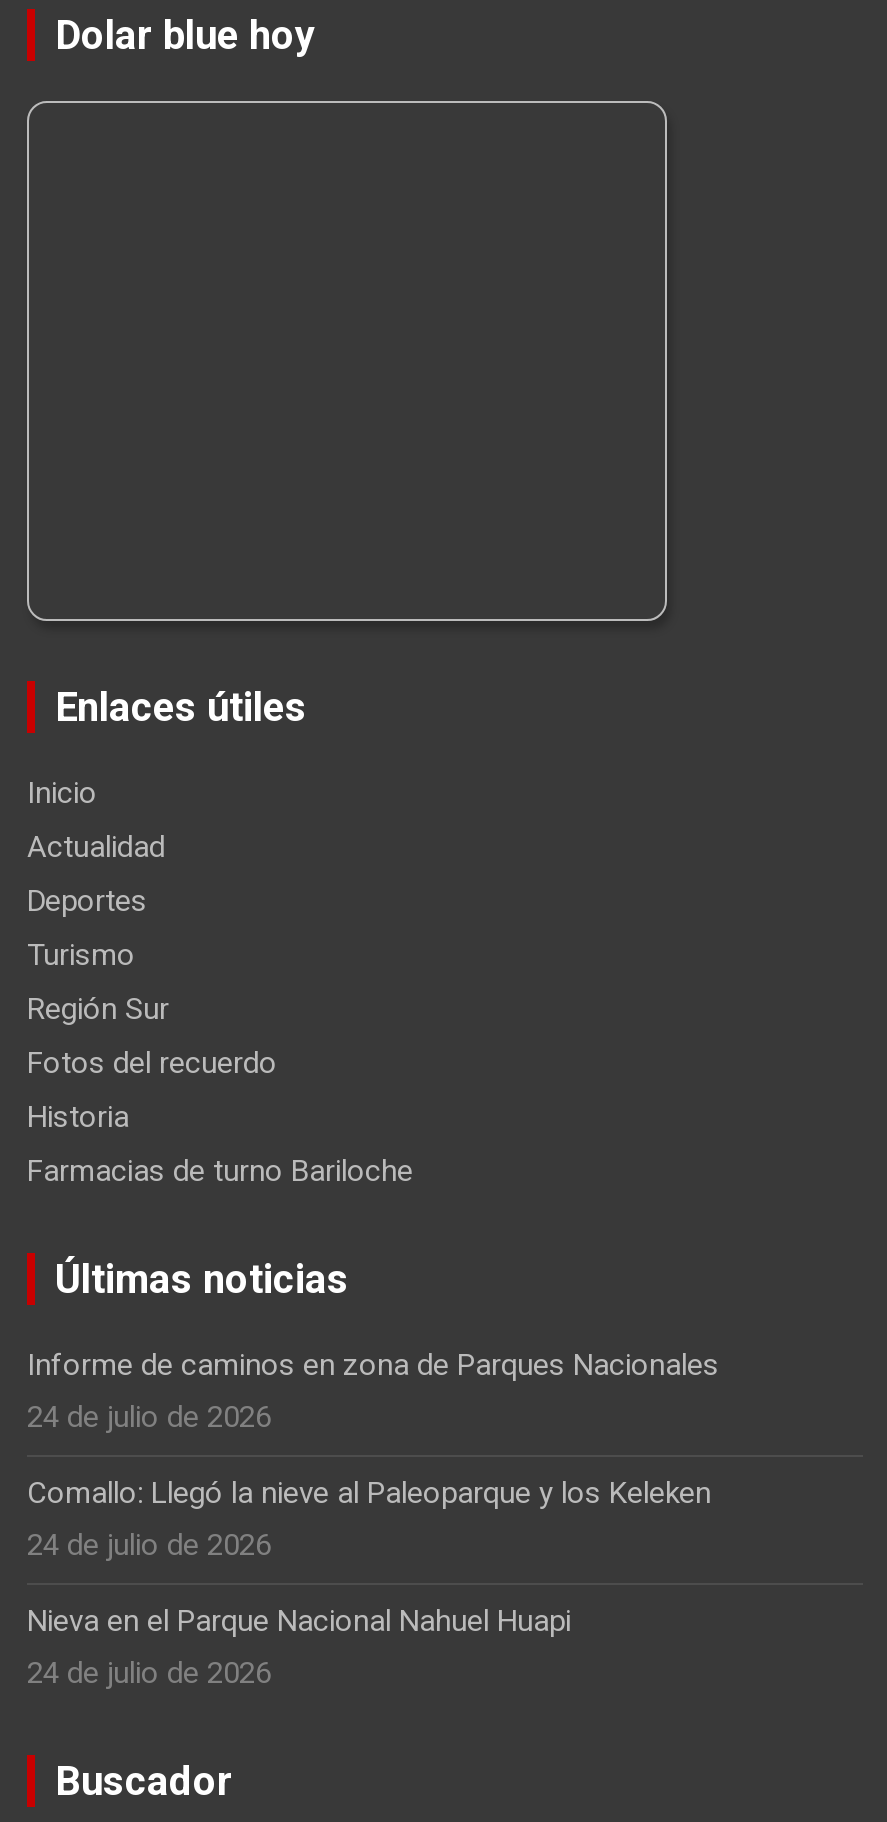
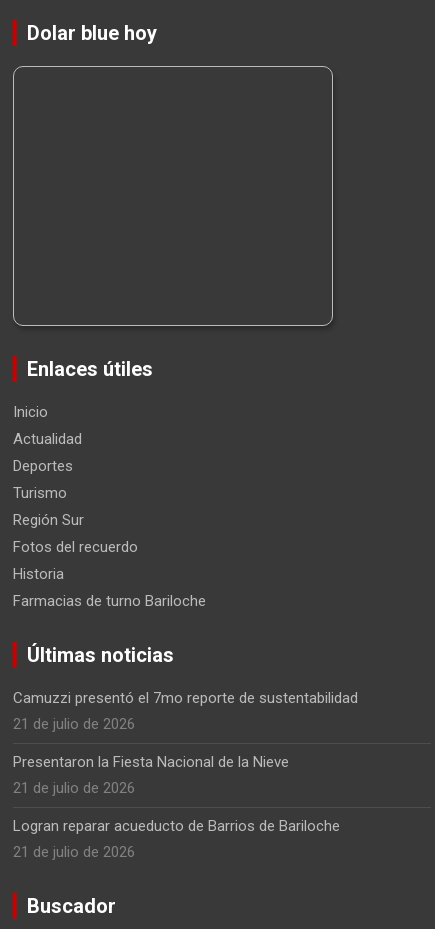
[27,1347,719,1435] Informe de caminos en zona de Parques Nacionales | 24 de julio de 2026 -> [13,689,358,733] Camuzzi presentó el 7mo reporte de sustentabilidad | 21 de julio de 2026
[27,1475,711,1563] Comallo: Llegó la nieve al Paleoparque y los Keleken | 24 de julio de 2026 -> [13,753,289,797] Presentaron la Fiesta Nacional de la Nieve | 21 de julio de 2026
[27,1603,571,1691] Nieva en el Parque Nacional Nahuel Huapi | 24 de julio de 2026 -> [13,817,340,861] Logran reparar acueducto de Barrios de Bariloche | 21 de julio de 2026

